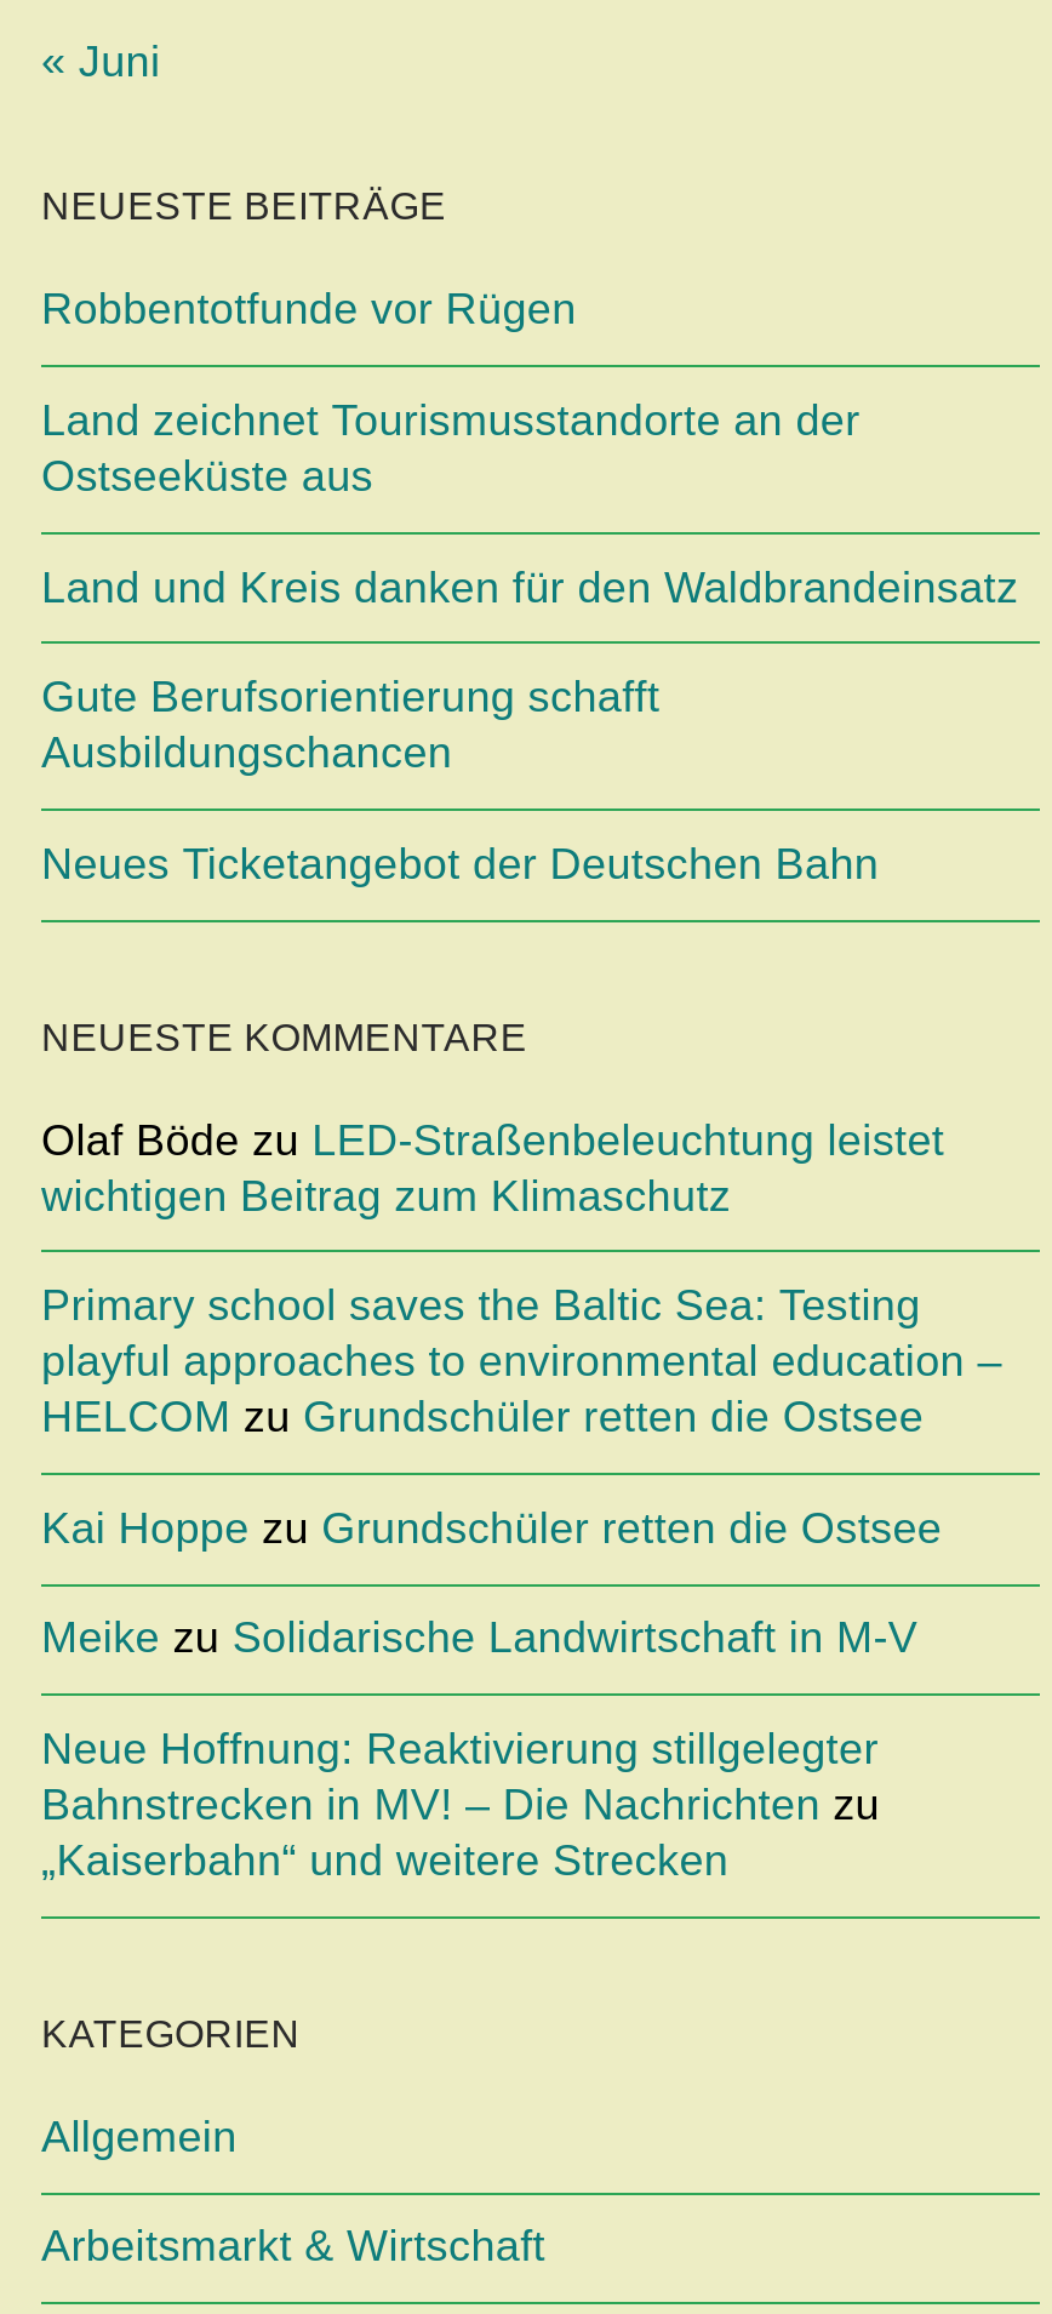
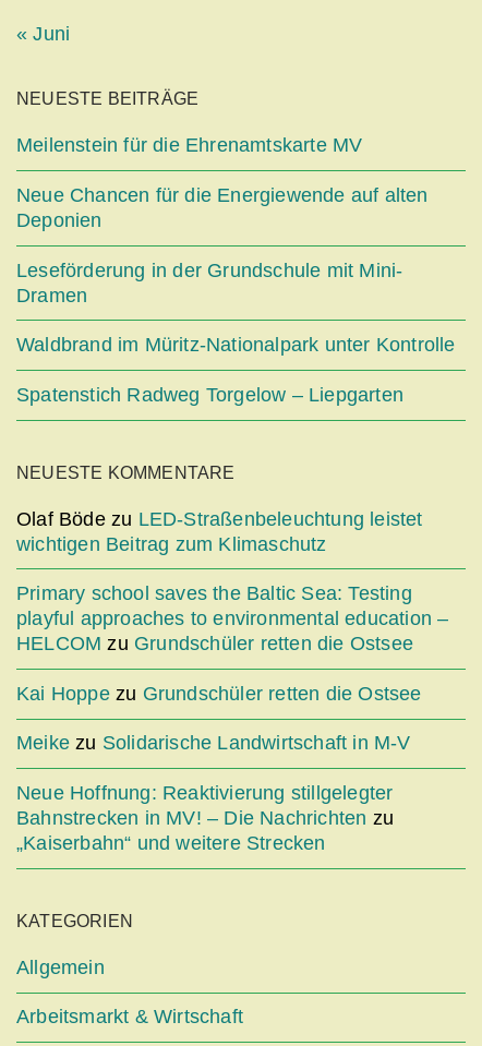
[41,286,576,335] Robbentotfunde vor Rügen -> [16,135,362,157] Meilenstein für die Ehrenamtskarte MV
[41,396,860,501] Land zeichnet Tourismusstandorte an der | Ostseeküste aus -> [16,184,428,231] Neue Chancen für die Energiewende auf alten | Deponien
[41,563,1019,611] Land und Kreis danken für den Waldbrandeinsatz -> [16,259,403,306] Leseförderung in der Grundschule mit Mini- | Dramen
[41,673,660,777] Gute Berufsorientierung schafft | Ausbildungschancen -> [16,334,455,356] Waldbrand im Müritz-Nationalpark unter Kontrolle
[41,840,879,888] Neues Ticketangebot der Deutschen Bahn -> [16,384,403,406] Spatenstich Radweg Torgelow – Liepgarten

